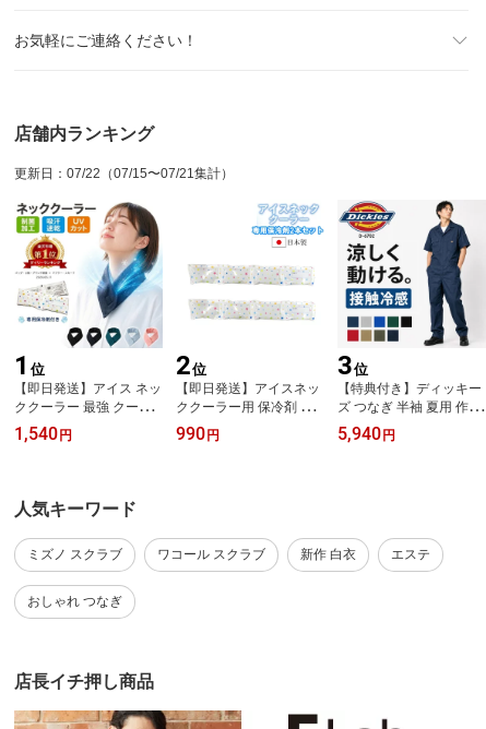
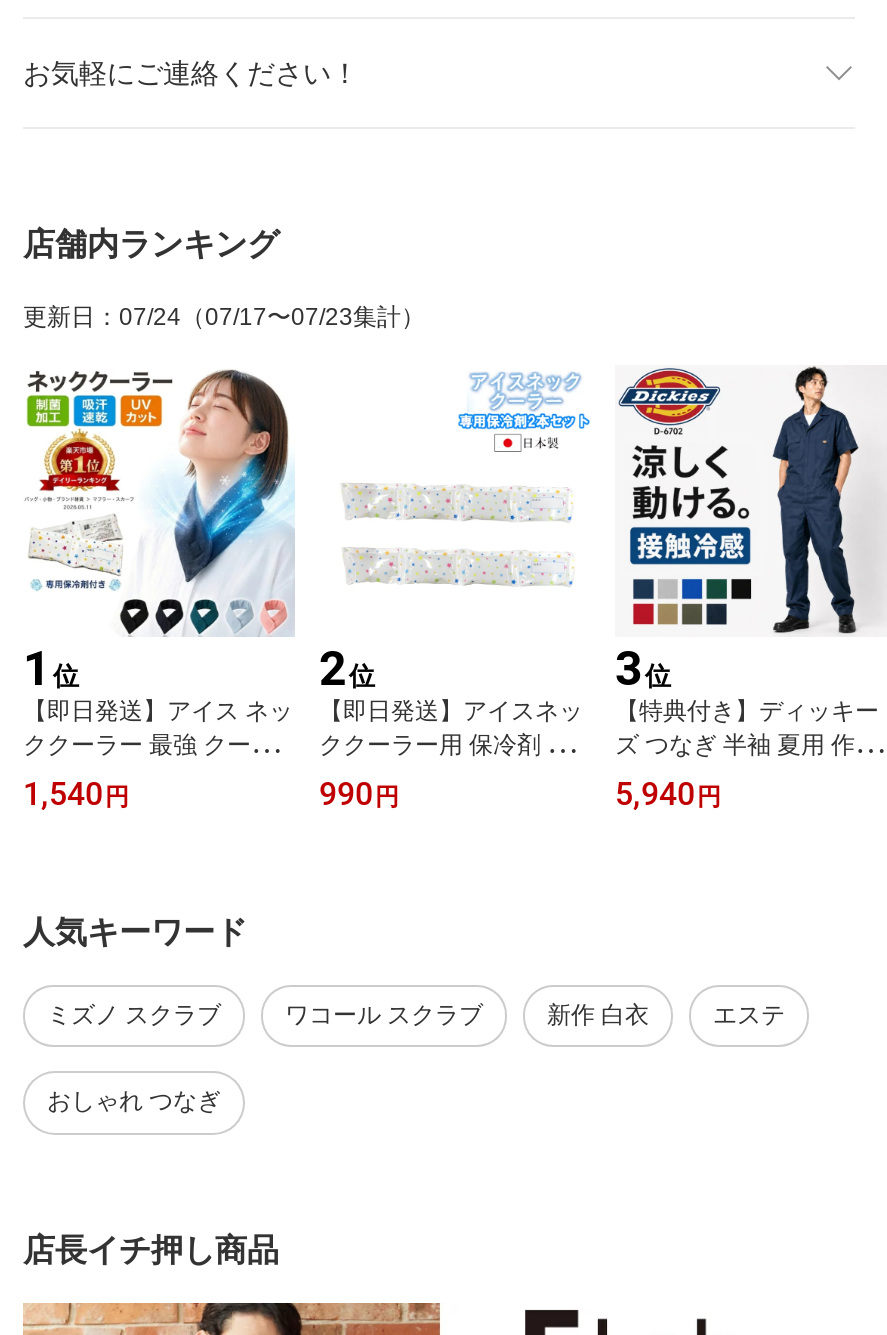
[14,165,234,181] 更新日：07/22（07/15〜07/21集計） -> [23,302,425,330] 更新日：07/24（07/17〜07/23集計）

